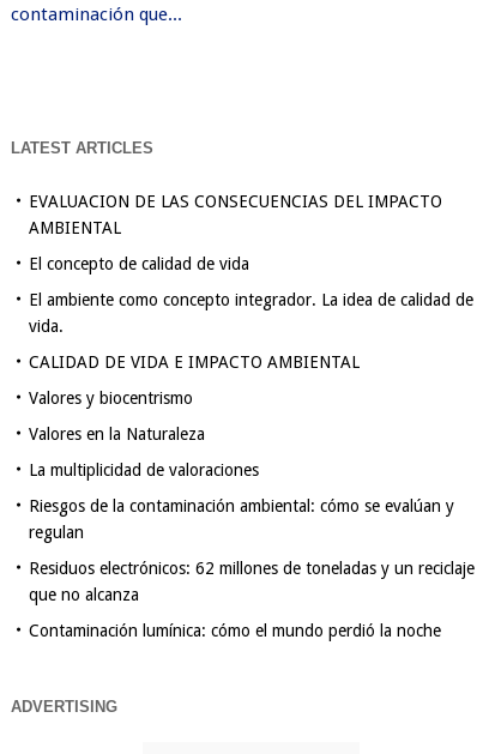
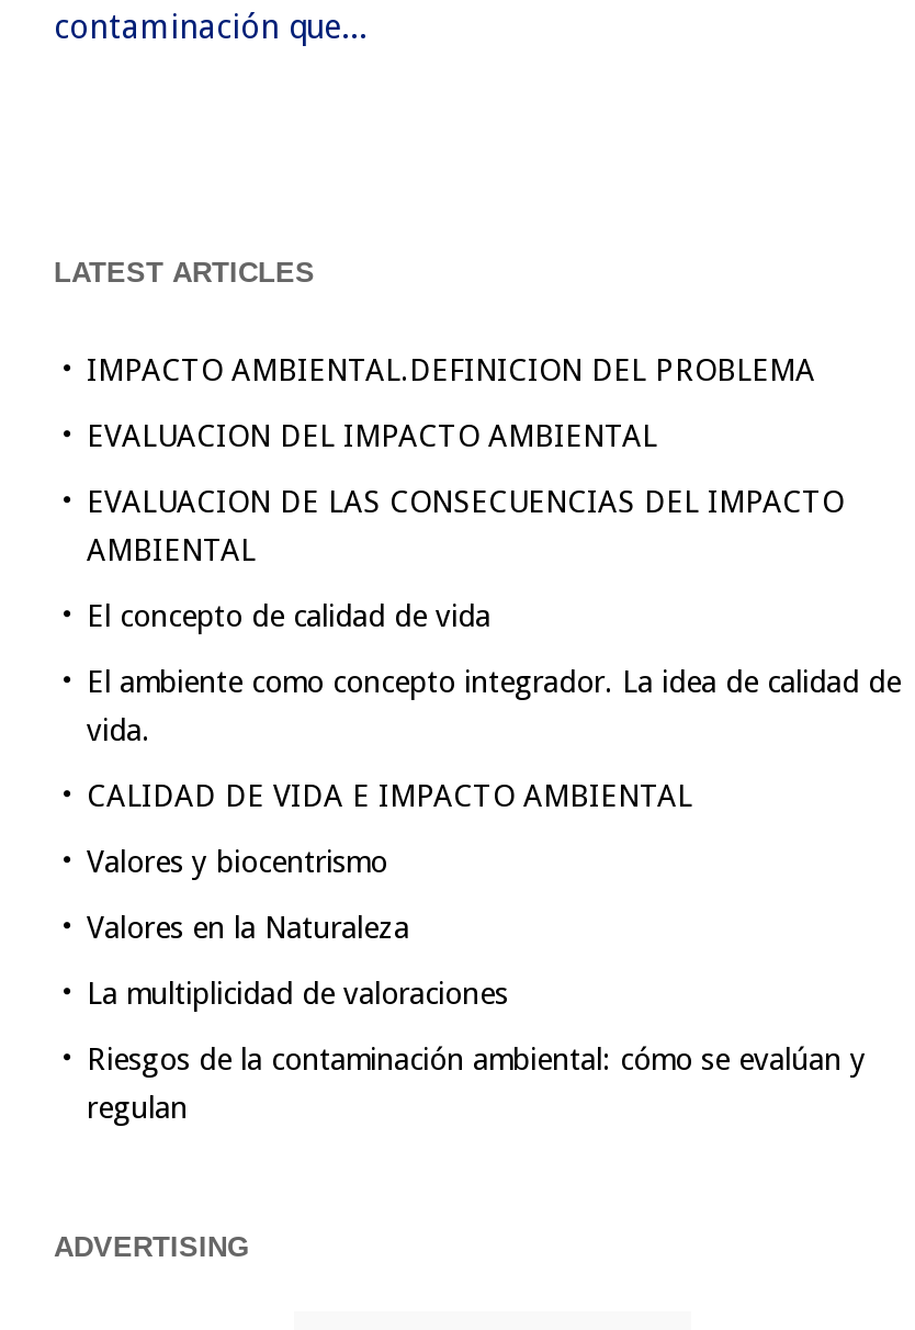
none -> [87,351,815,452] IMPACTO AMBIENTAL.DEFINICION DEL PROBLEMA | EVALUACION DEL IMPACTO AMBIENTAL
moved [29,192,474,542] -> [87,483,901,1124]: EVALUACION DE LAS CONSECUENCIAS DEL IMPACTO | AMBIENTAL | El concepto de calidad de vida | ... | Riesgos de la contaminación ambiental: cómo se evalúan y | regulan
[29,559,475,640] Residuos electrónicos: 62 millones de toneladas y un reciclaje | que no alcanza | Contaminación lumínica: cómo el mundo perdió la noche -> none

